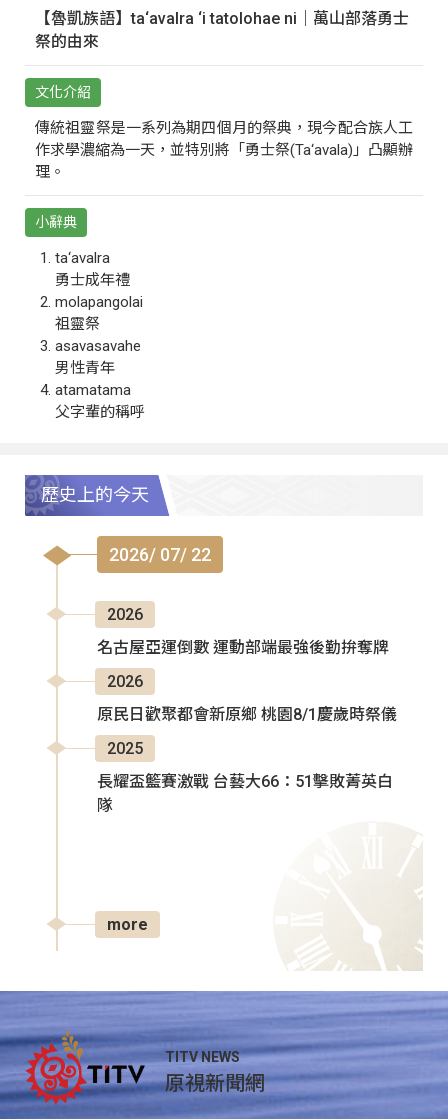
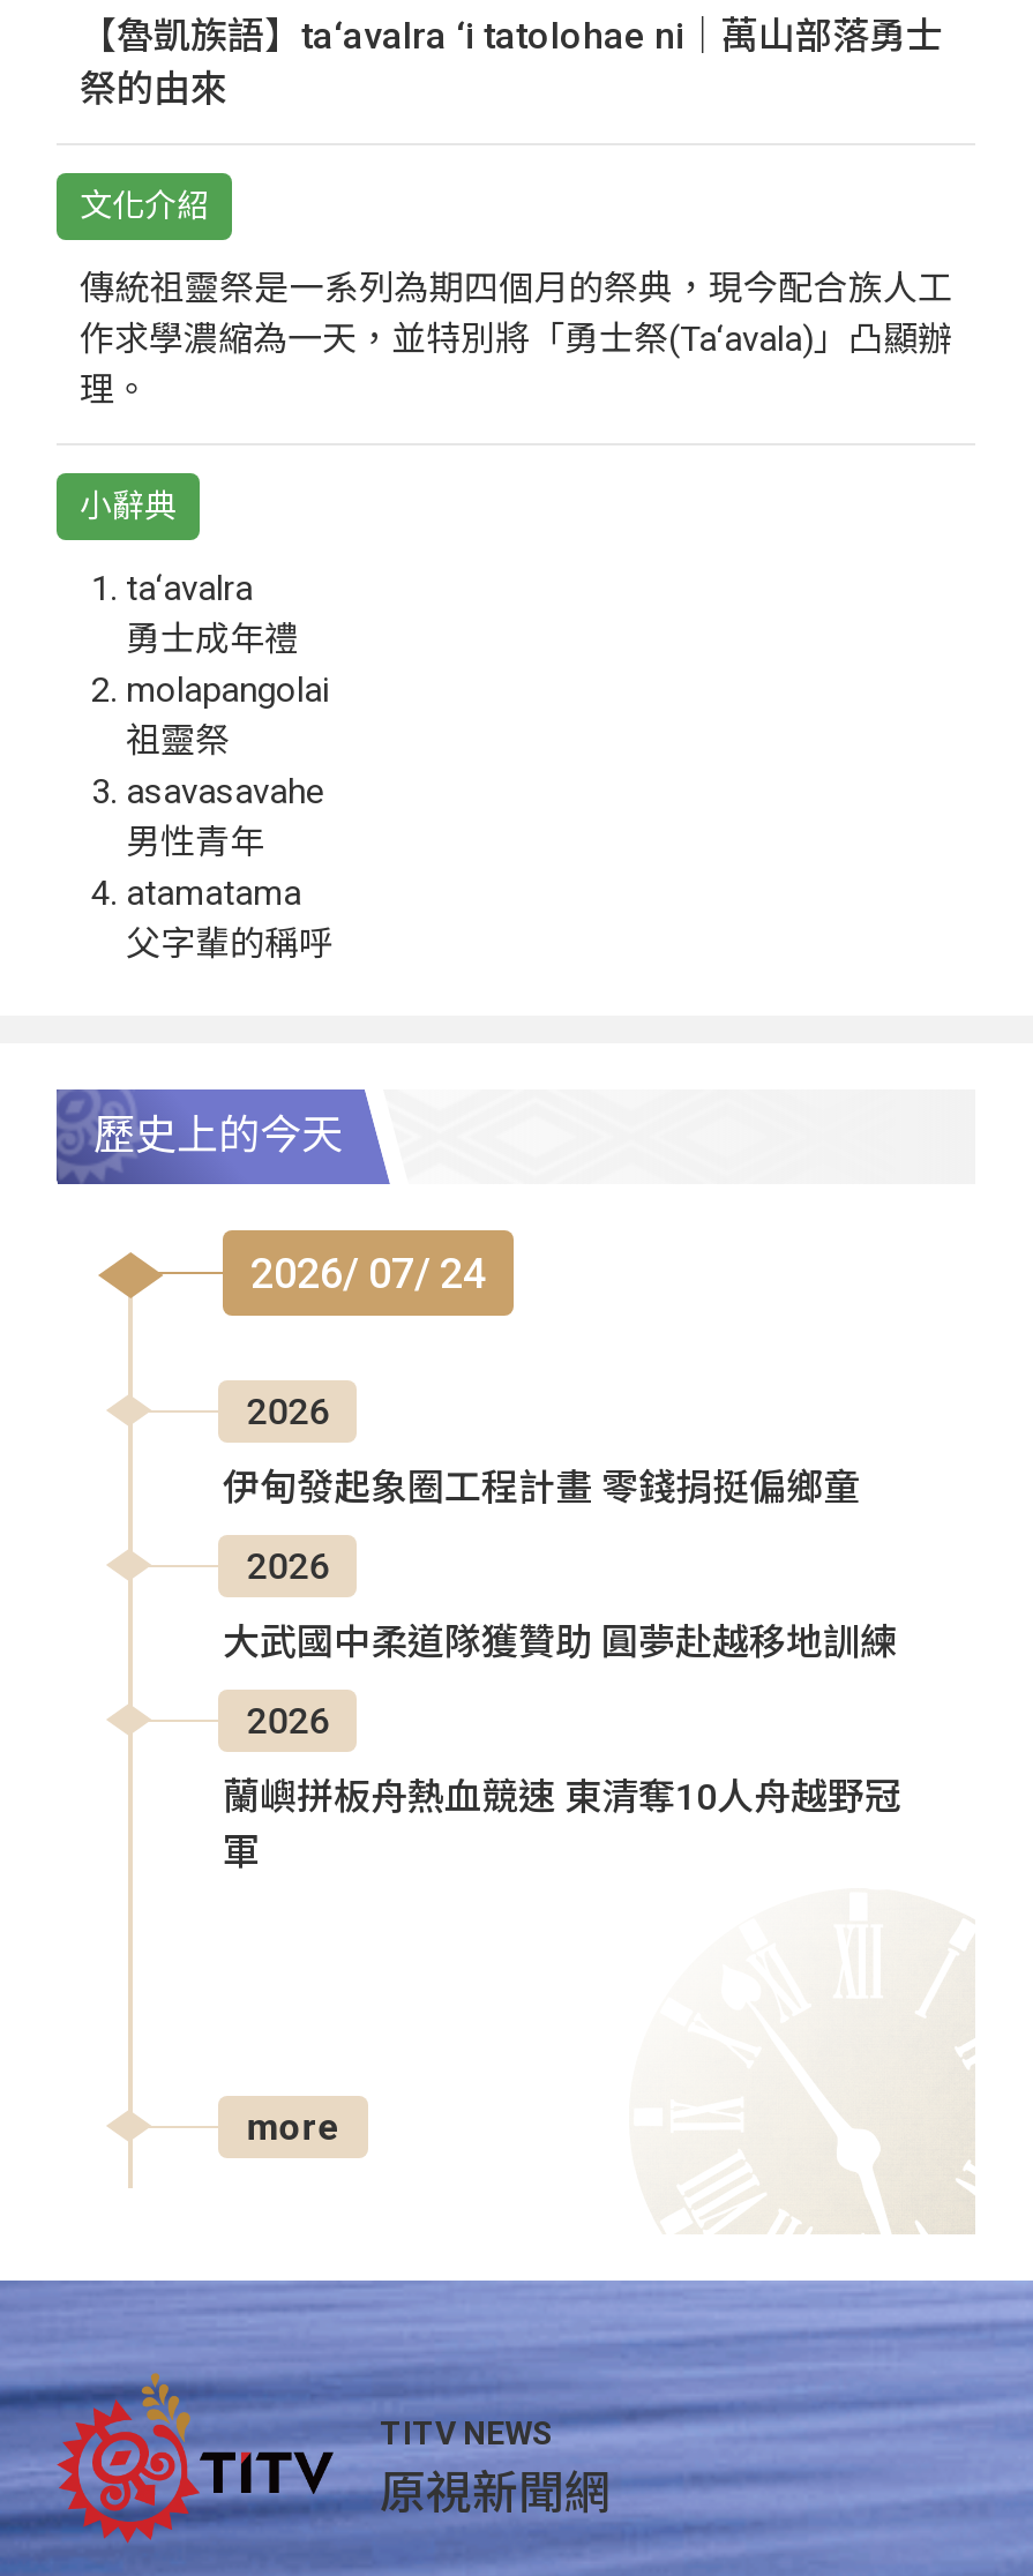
[109,544,211,565] 2026/ 07/ 22 -> [250,1248,486,1297] 2026/ 07/ 24
[97,638,389,657] 名古屋亞運倒數 運動部端最強後勤拚奪牌 -> [223,1465,860,1509] 伊甸發起象圈工程計畫 零錢捐挺偏鄉童
[97,705,397,724] 原民日歡聚都會新原鄉 桃園8/1慶歲時祭儀 -> [223,1620,897,1664] 大武國中柔道隊獲贊助 圓夢赴越移地訓練
[107,739,143,758] 2025 -> [246,1698,329,1742] 2026
[97,772,393,815] 長耀盃籃賽激戰 台藝大66：51擊敗菁英白 | 隊 -> [223,1775,901,1874] 蘭嶼拼板舟熱血競速 東清奪10人舟越野冠 | 軍

